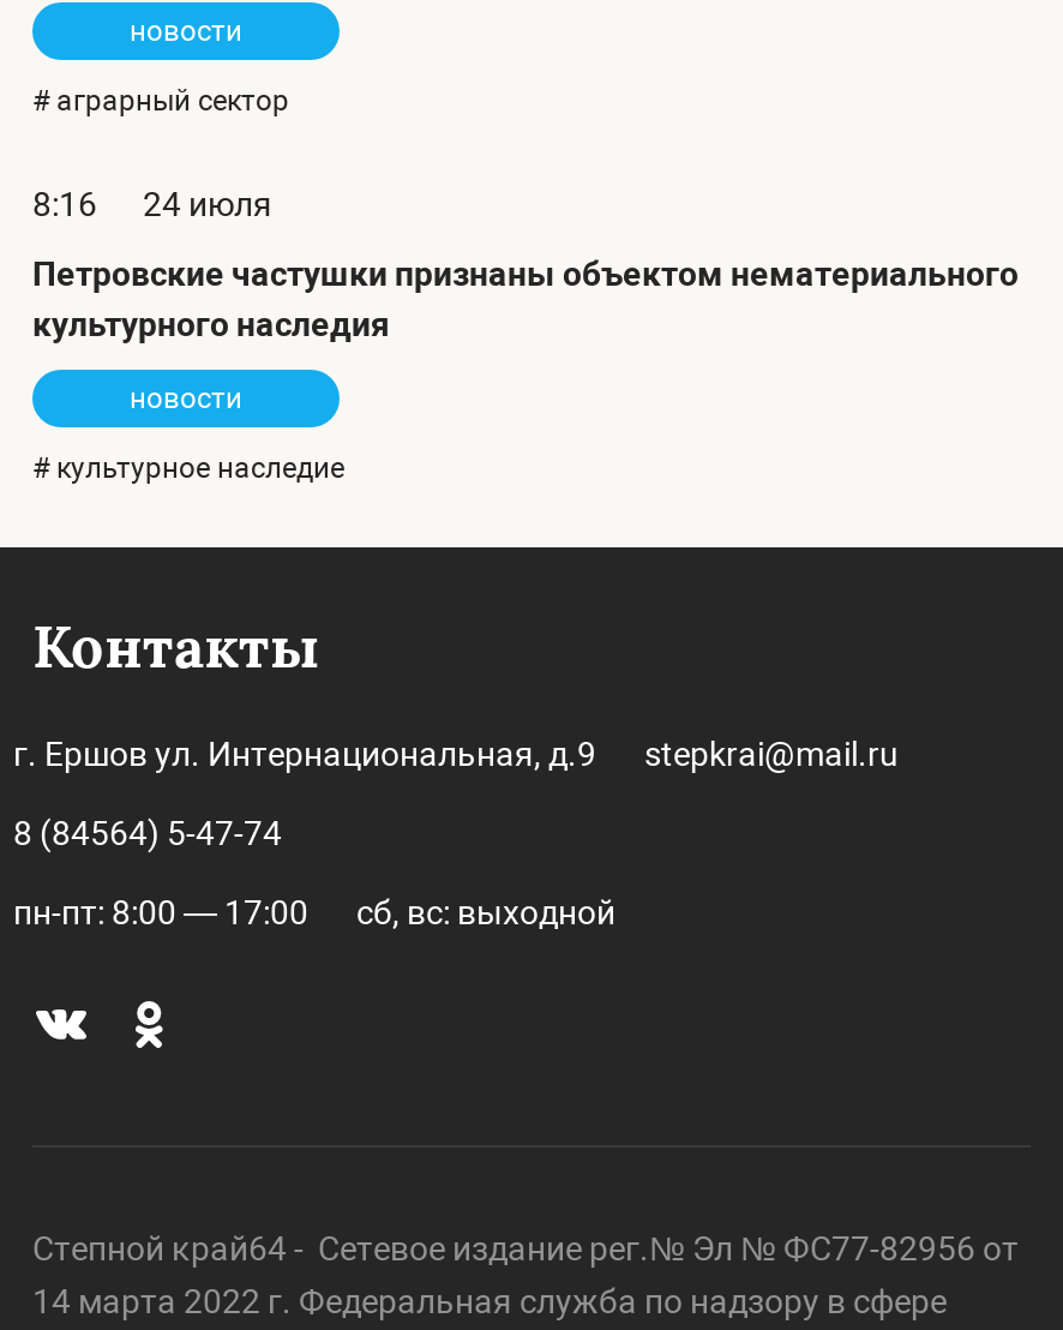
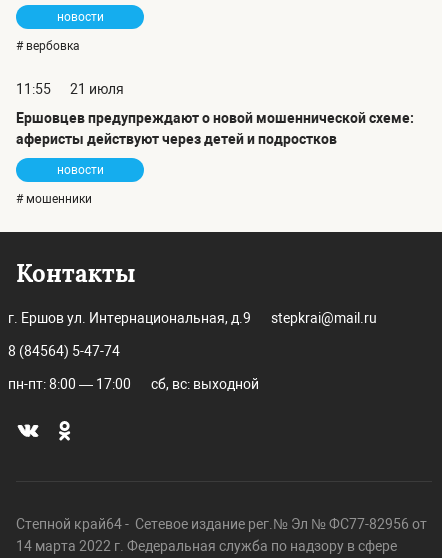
[32,84,289,118] # аграрный сектор -> [16,39,80,53] # вербовка
[32,185,272,223] 8:16 | 24 июля -> [16,81,124,97] 11:55 | 21 июля
[32,254,1019,343] Петровские частушки признаны объектом нематериального | культурного наследия -> [16,110,414,147] Ершовцев предупреждают о новой мошеннической схеме: | аферисты действуют через детей и подростков
[32,451,344,485] # культурное наследие -> [16,192,92,206] # мошенники

